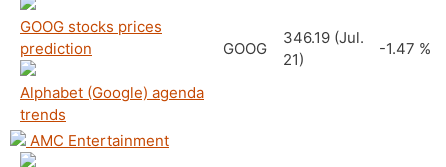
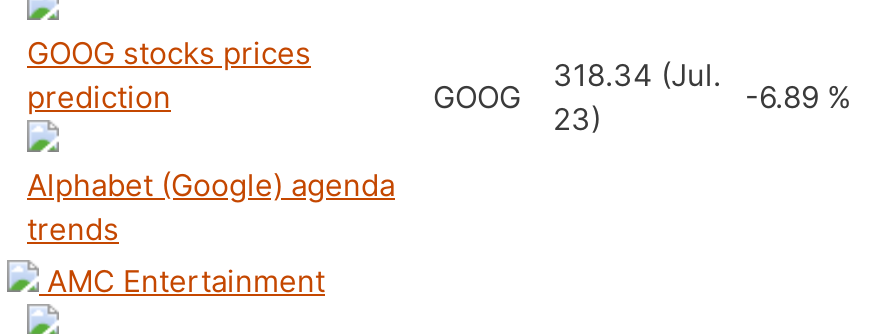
[283,28,364,47] 346.19 (Jul. -> [553,57,721,95] 318.34 (Jul.
[379,39,431,58] -1.47 % -> [745,79,851,117] -6.89 %
[283,50,304,69] 21) -> [553,101,601,139] 23)

